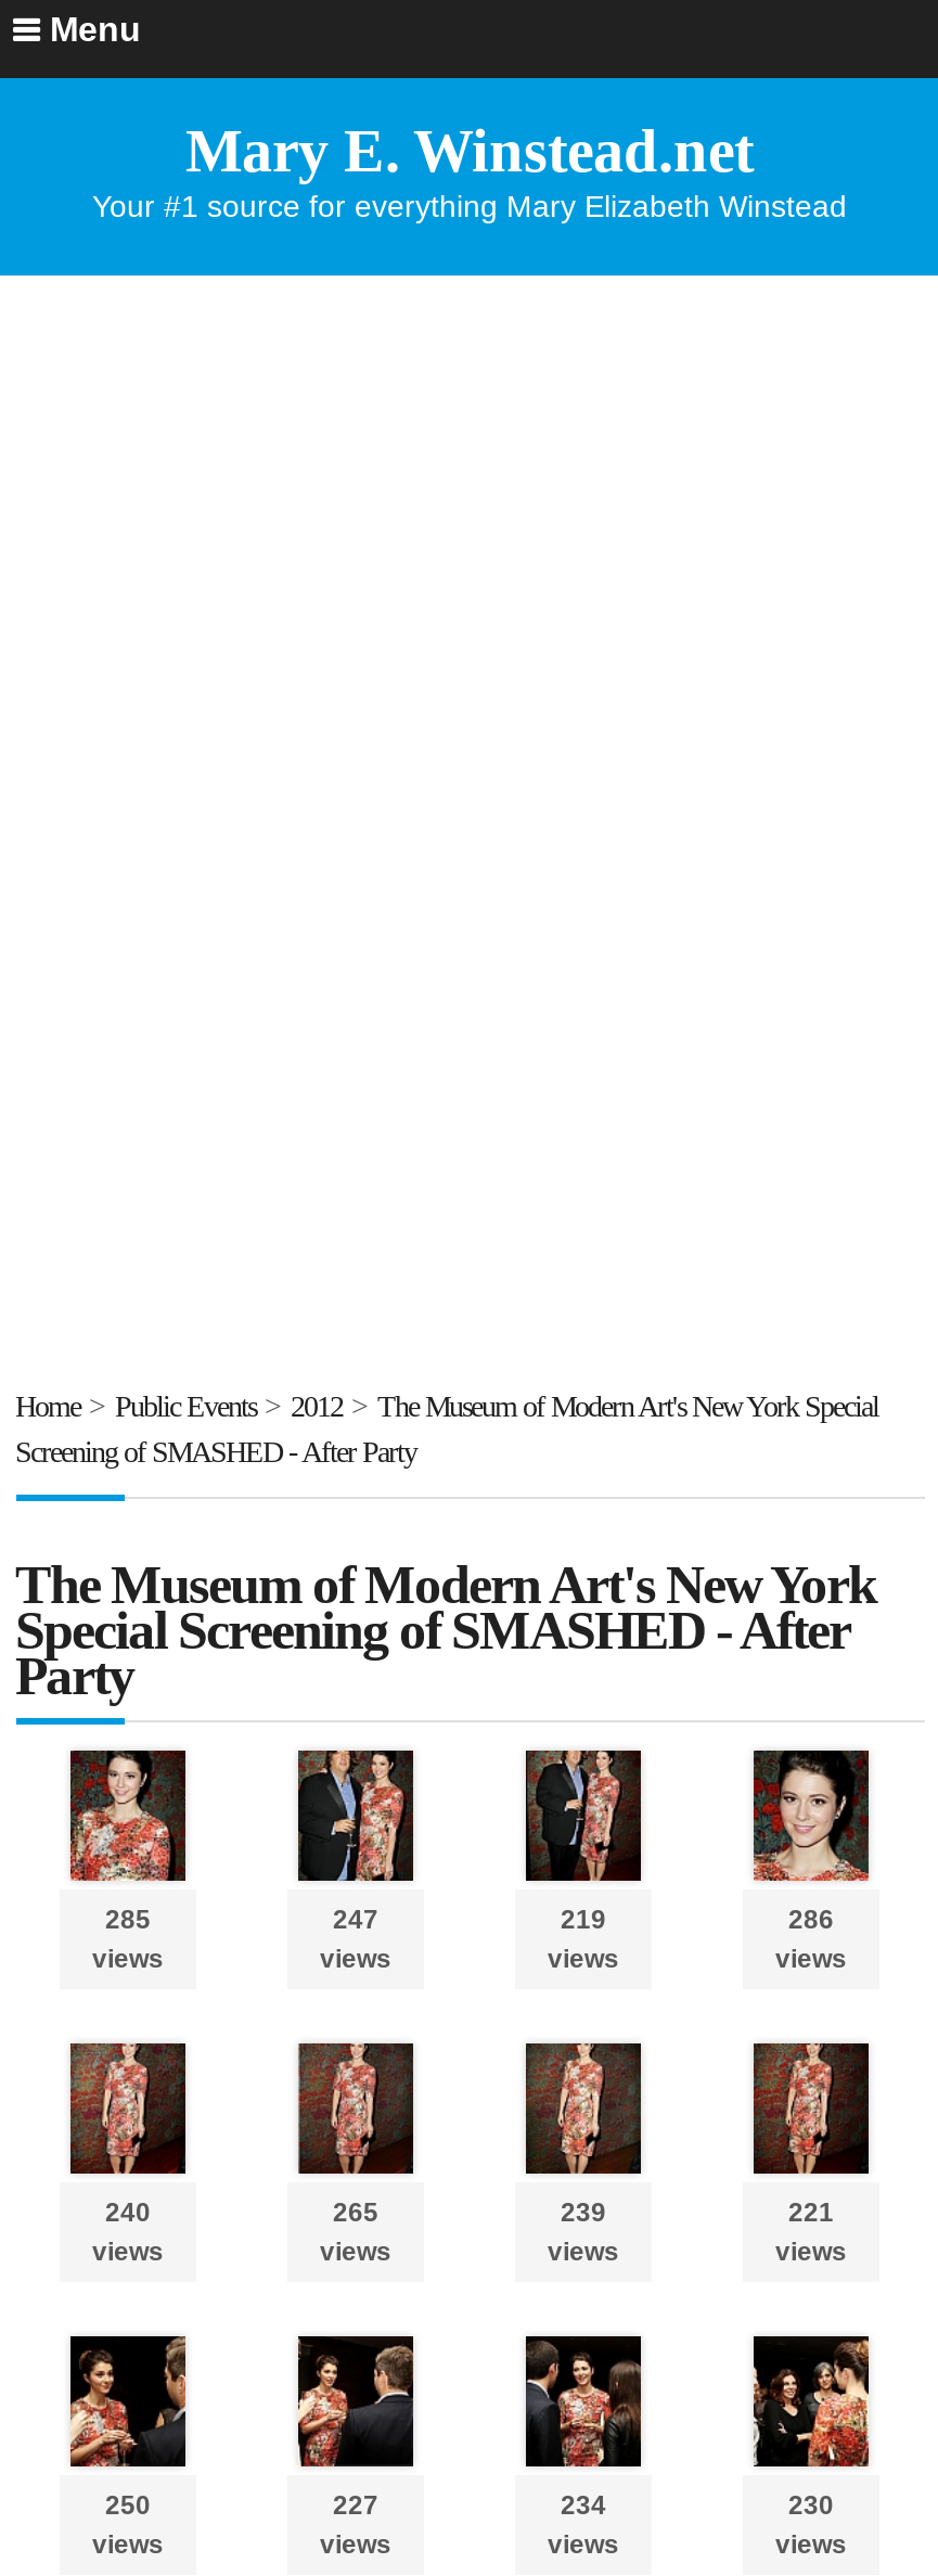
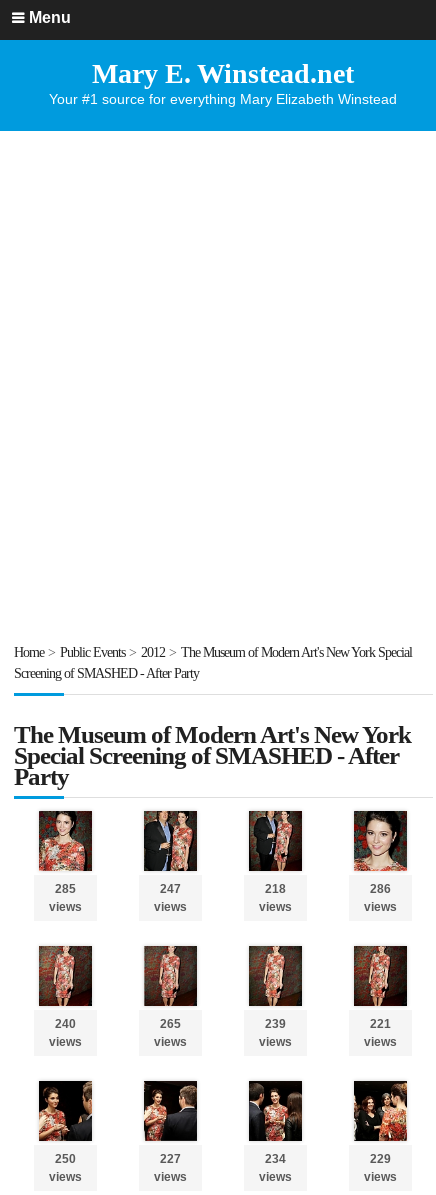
[561,1906,606,1936] 219 -> [265,882,286,896] 218
[788,2491,834,2522] 230 -> [370,1152,391,1166] 229

